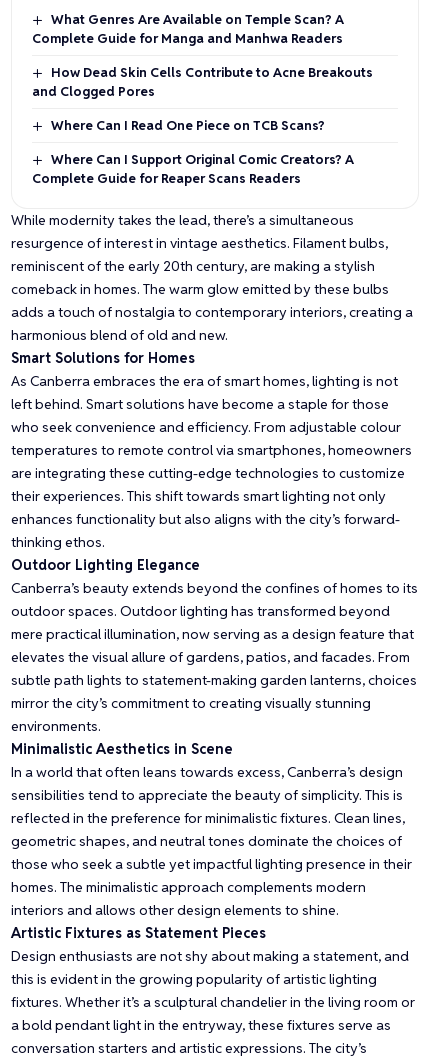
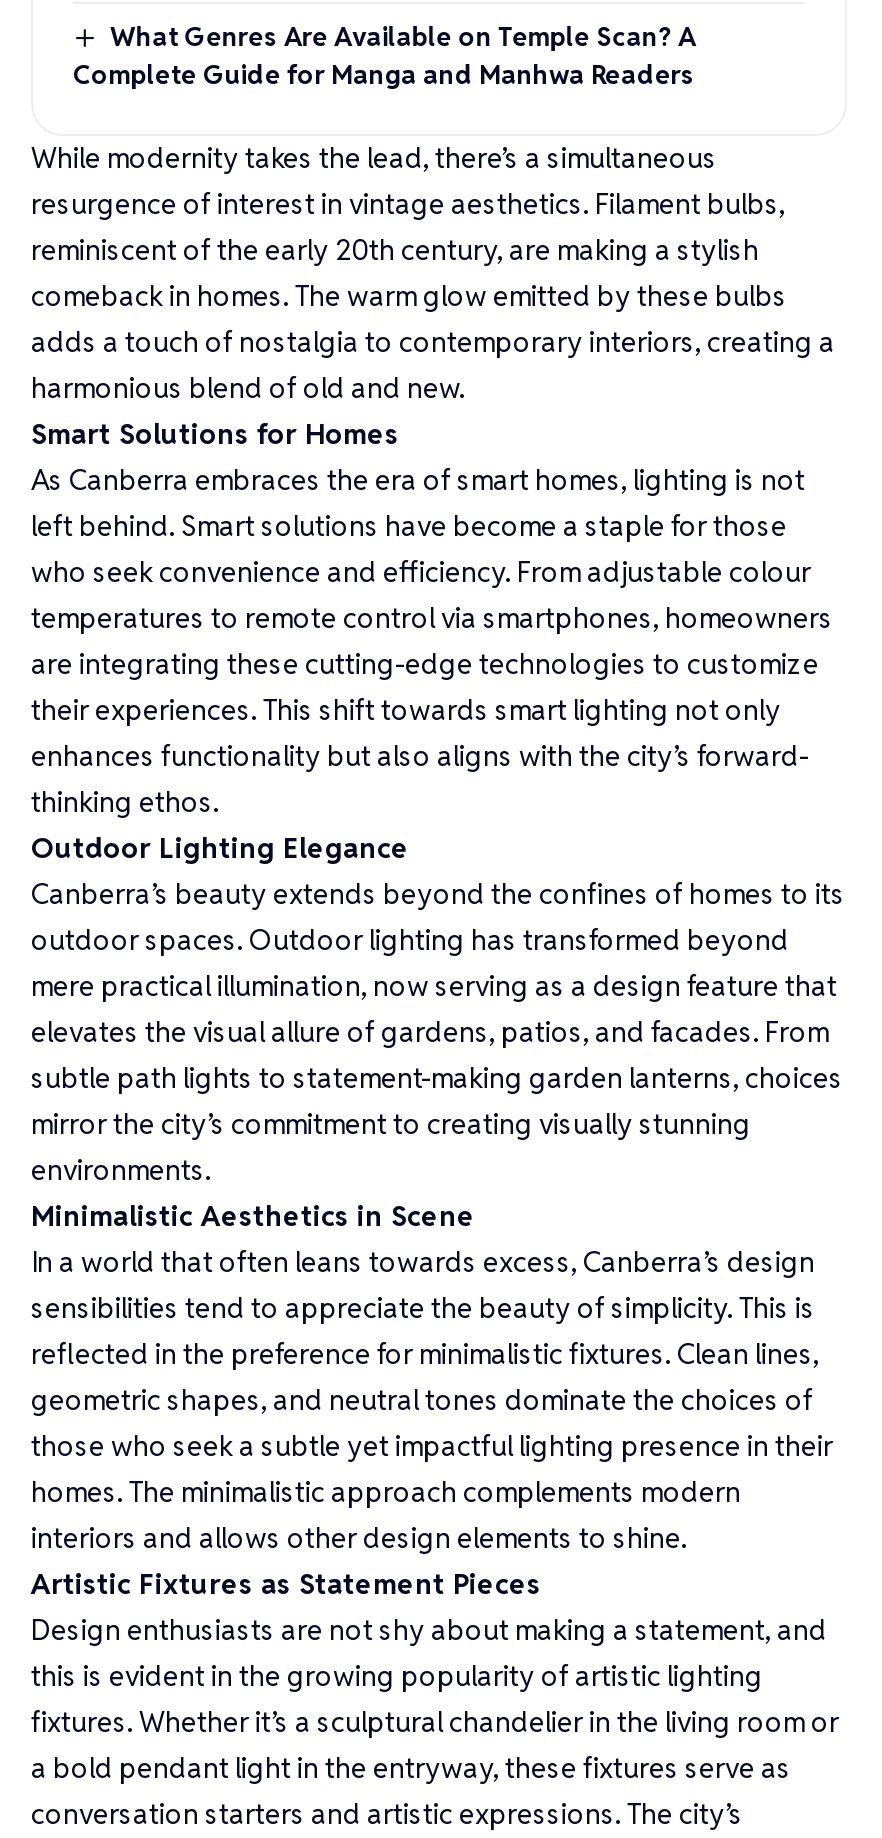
[32,64,373,187] How Dead Skin Cells Contribute to Acne Breakouts | and Clogged Pores | Where Can I Read One Piece on TCB Scans? | Where Can I Support Original Comic Creators? A | Complete Guide for Reaper Scans Readers -> none

